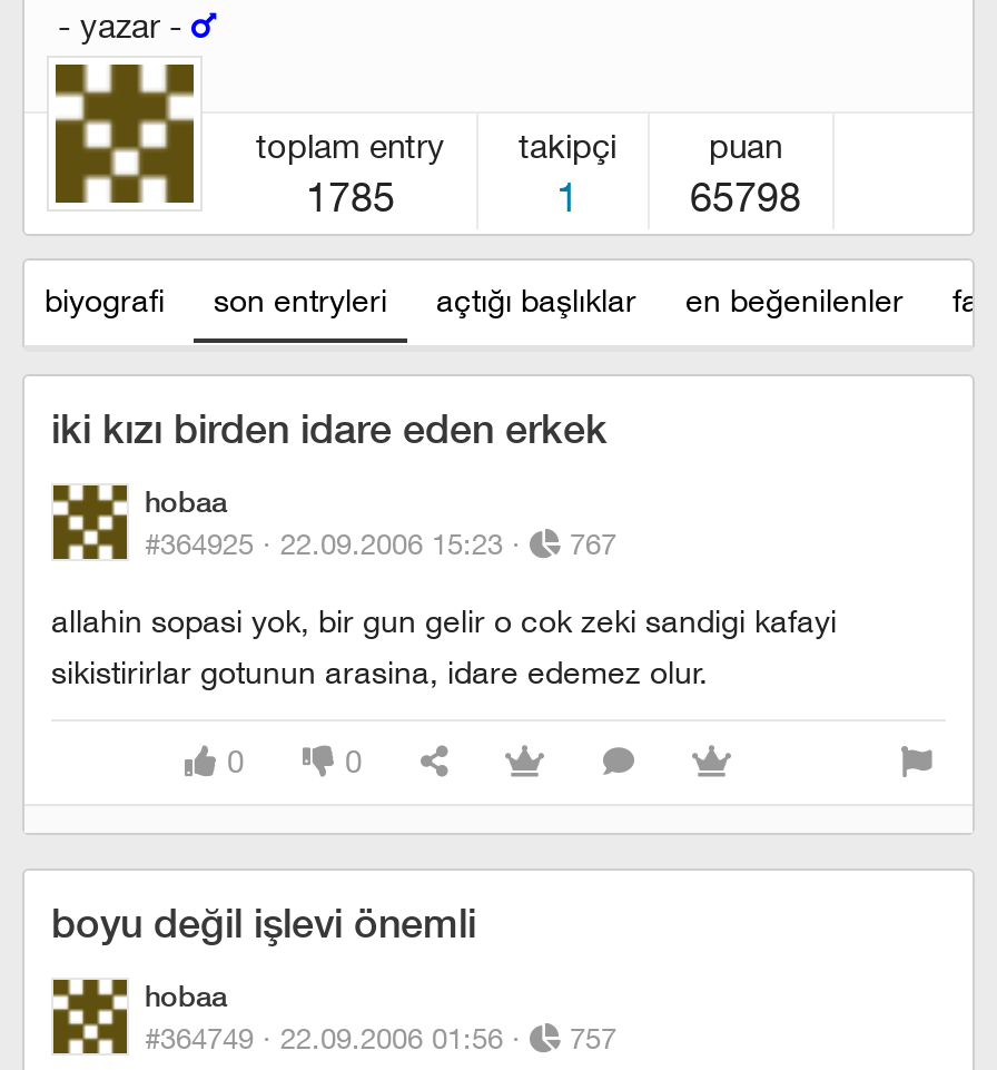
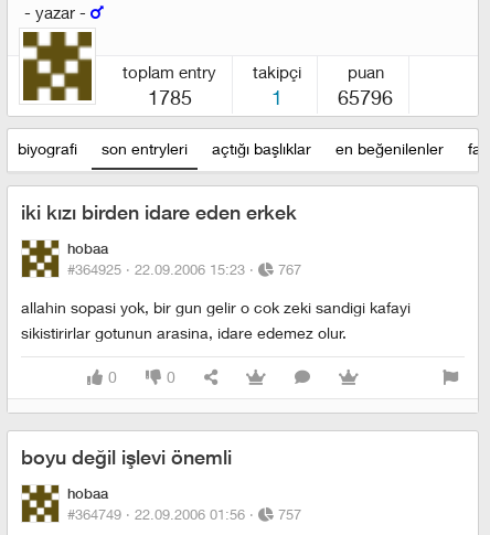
[690,171,801,220] 65798 -> [338,85,393,109] 65796

